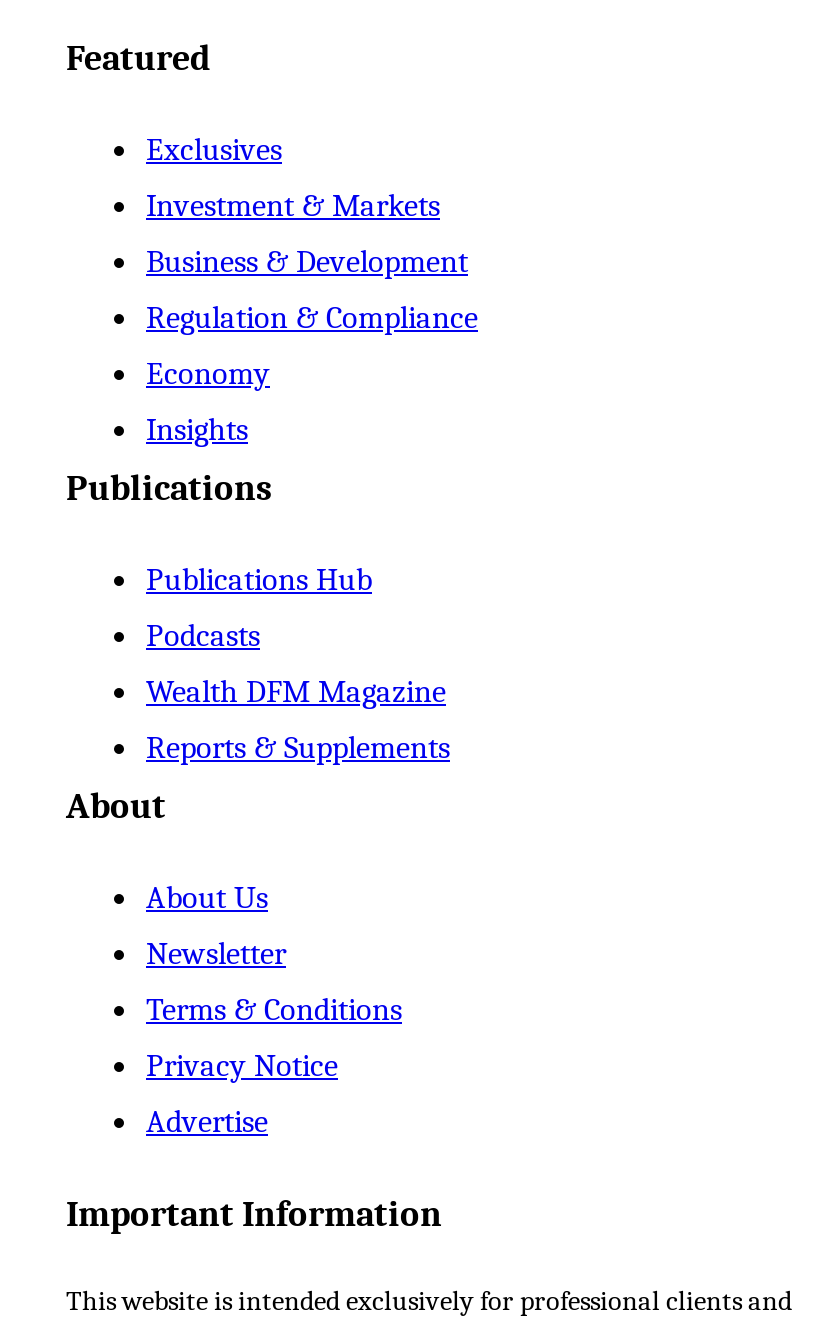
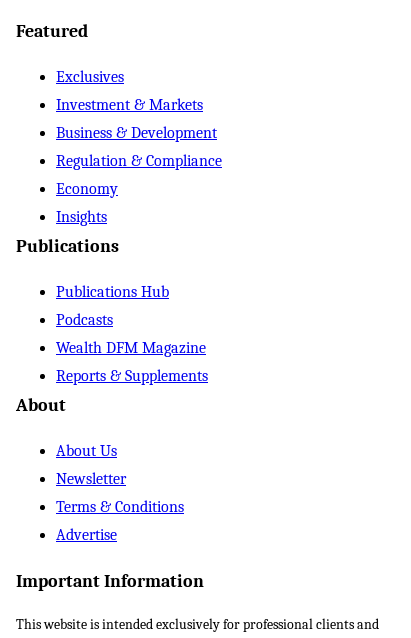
[146,1048,338,1084] Privacy Notice -> none

